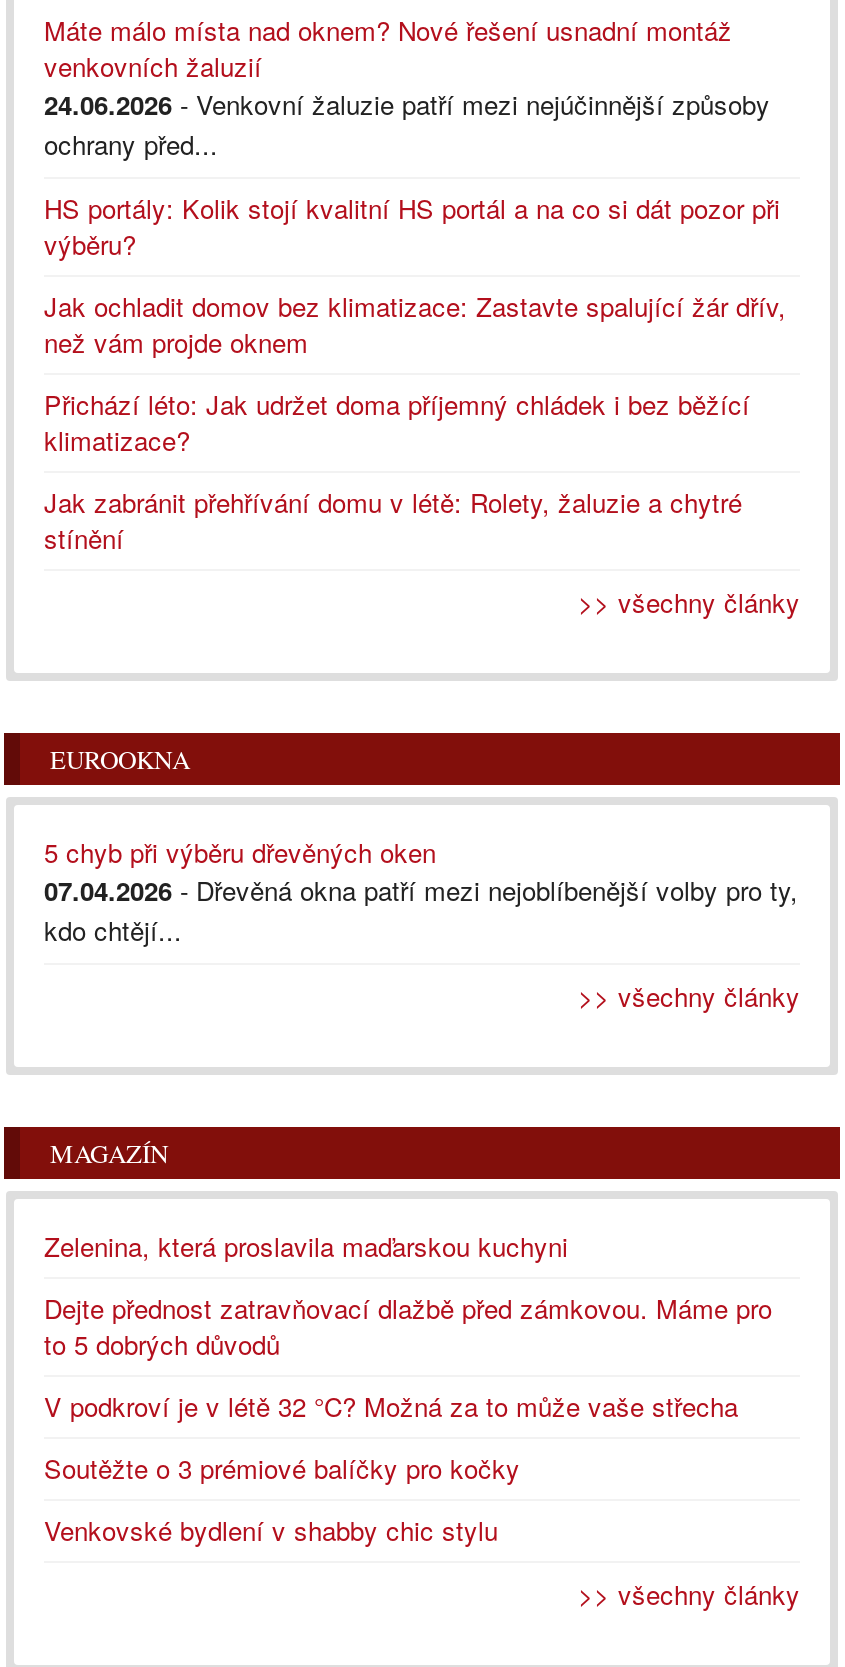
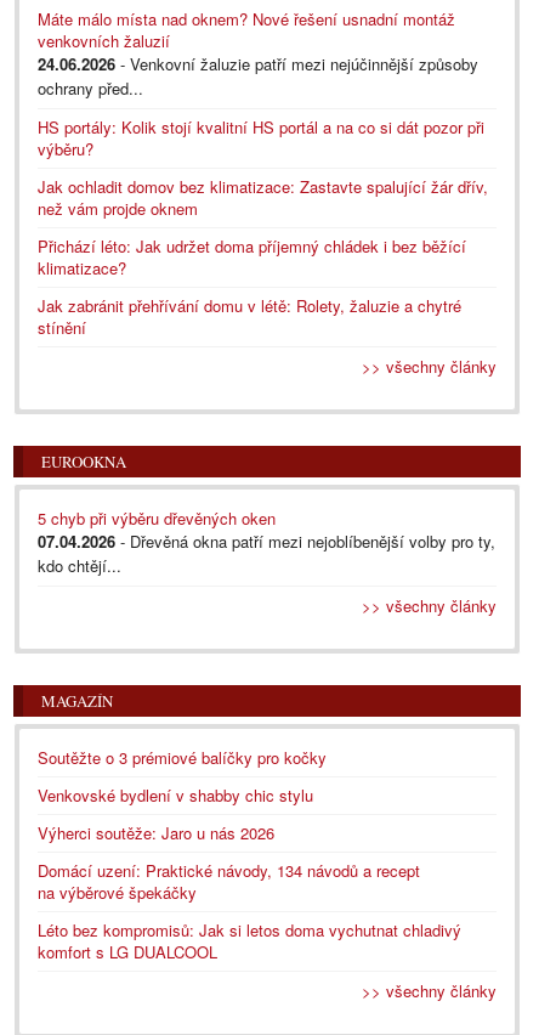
[44,1227,772,1425] Zelenina, která proslavila maďarskou kuchyni | Dejte přednost zatravňovací dlažbě před zámkovou. Máme pro | to 5 dobrých důvodů | V podkroví je v létě 32 °C? Možná za to může vaše střecha -> none
moved [44,1449,520,1549] -> [38,746,327,806]: Soutěžte o 3 prémiové balíčky pro kočky | Venkovské bydlení v shabby chic stylu
none -> [38,821,461,963] Výherci soutěže: Jaro u nás 2026 | Domácí uzení: Praktické návody, 134 návodů a recept | na výběrové špekáčky | Léto bez kompromisů: Jak si letos doma vychutnat chladivý | komfort s LG DUALCOOL

